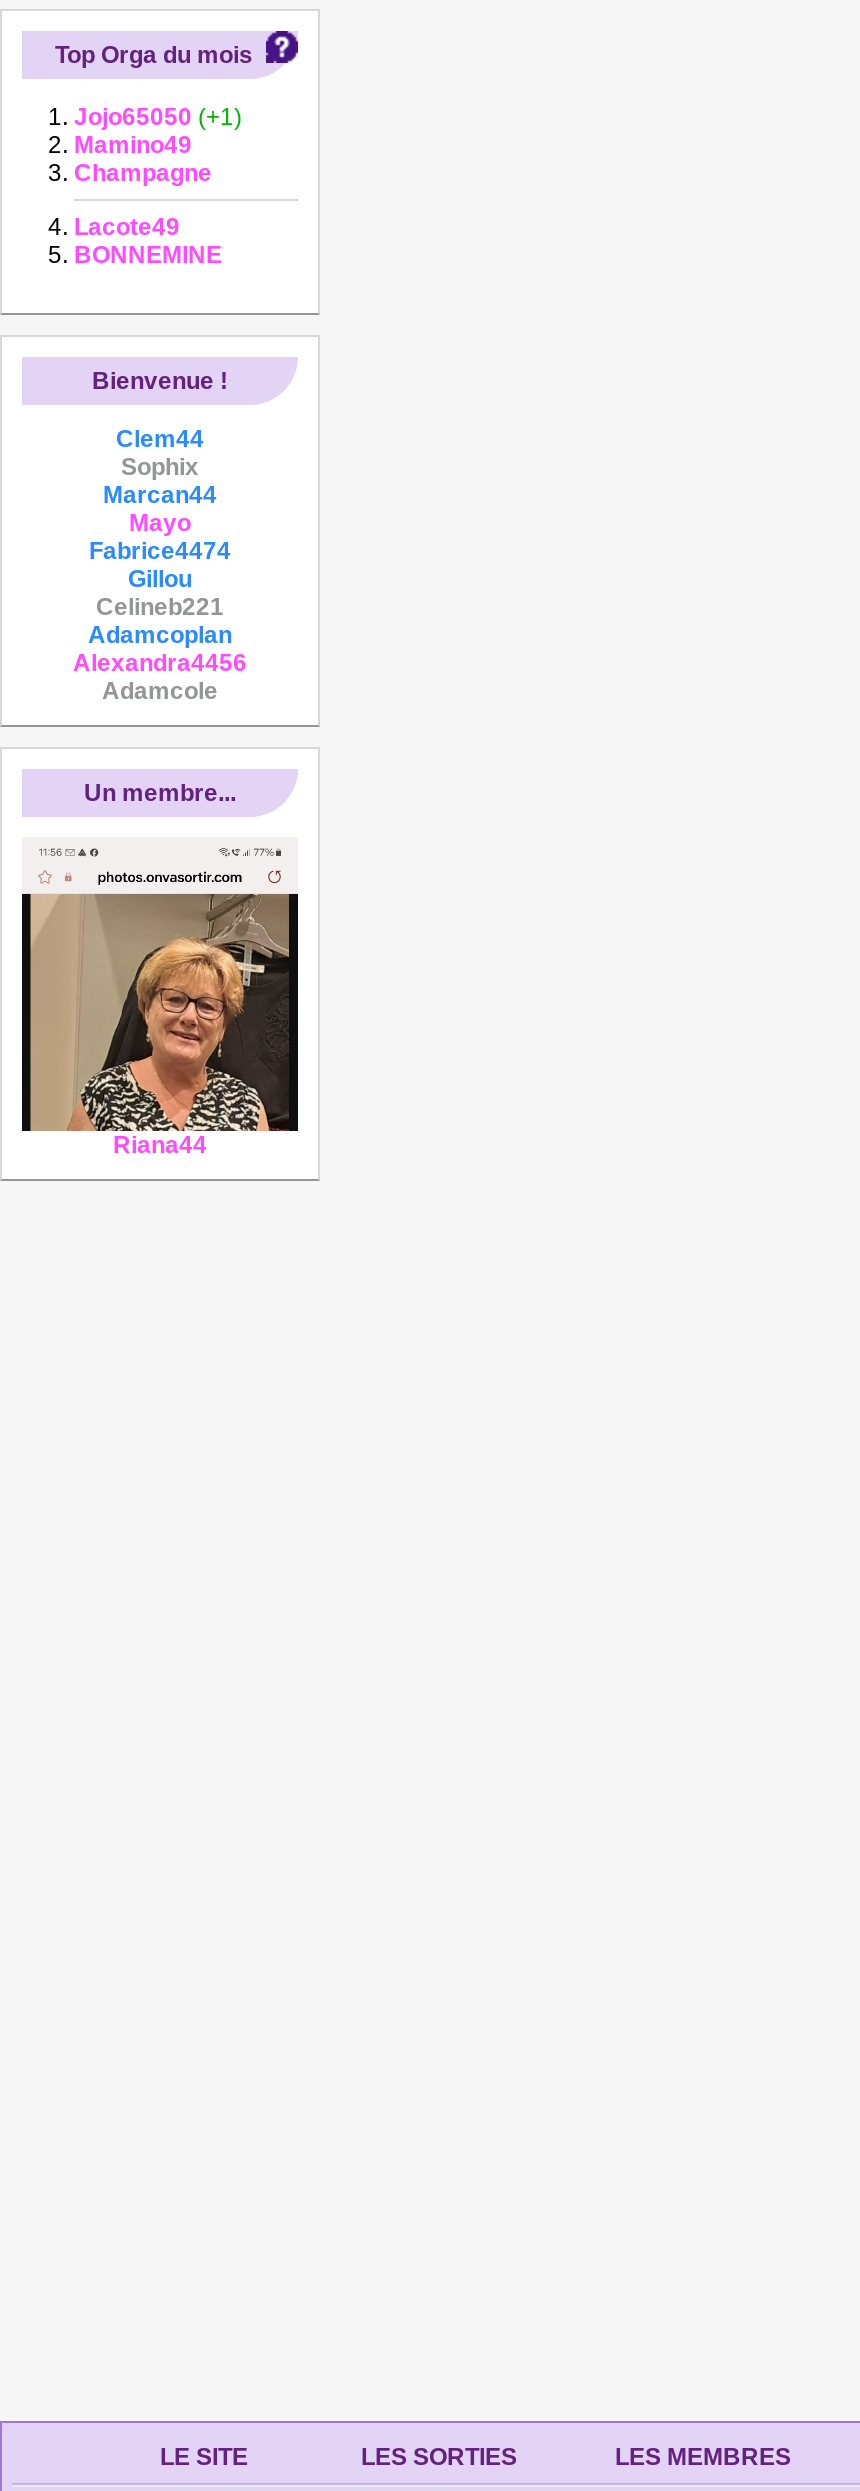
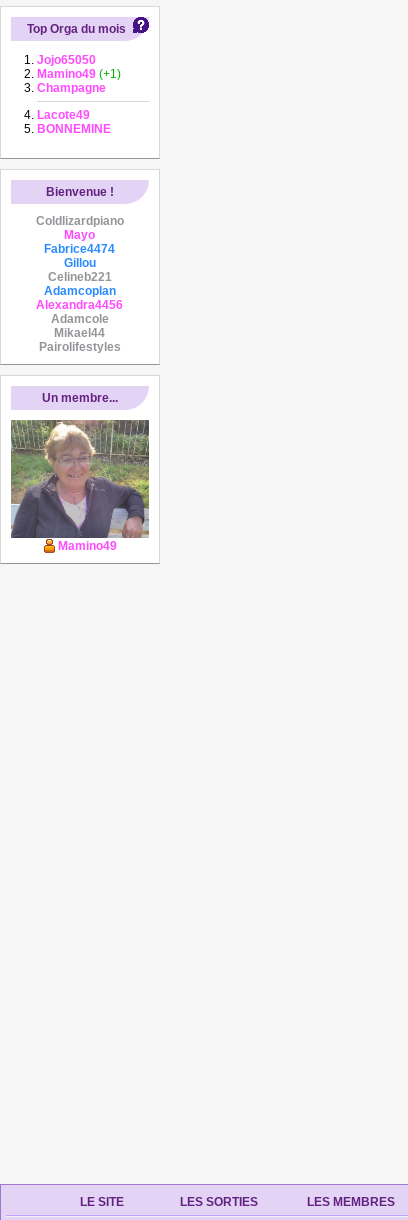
[74,103,242,159] Jojo65050 (+1) | Mamino49 -> [37,53,121,81] Jojo65050 | Mamino49 (+1)
[103,425,217,509] Clem44 | Sophix | Marcan44 -> [36,214,124,228] Coldlizardpiano
none -> [39,326,121,354] Mikael44 | Pairolifestyles
[20,837,300,1158] [image] | Riana44 -> [10,419,150,553] [image] | Mamino49

